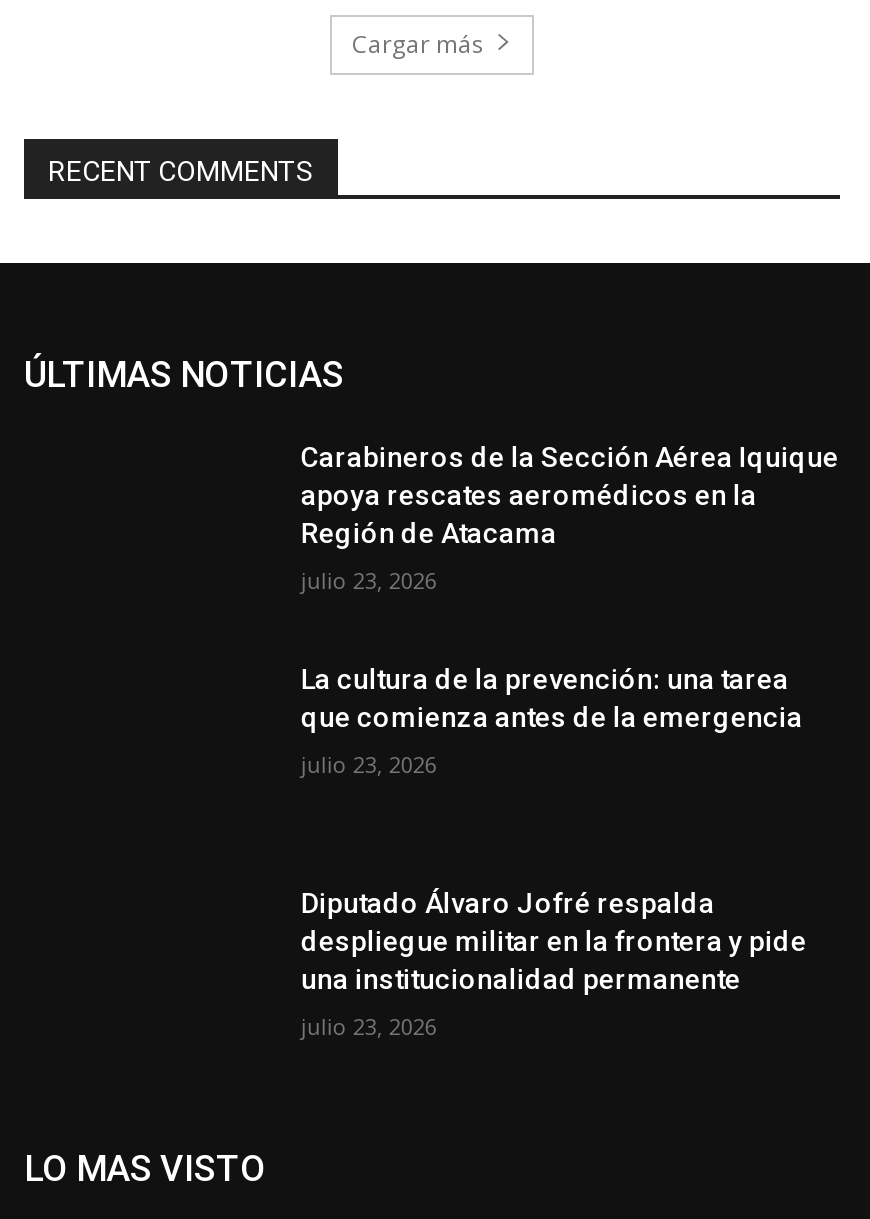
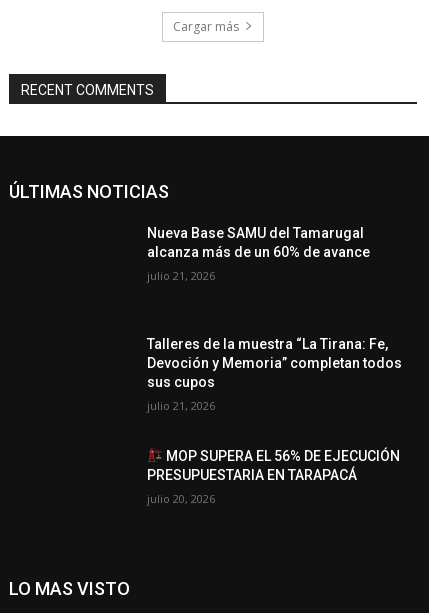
[301,440,839,548] Carabineros de la Sección Aérea Iquique | apoya rescates aeromédicos en la | Región de Atacama -> [147,224,370,259] Nueva Base SAMU del Tamarugal | alcanza más de un 60% de avance
[301,564,437,594] julio 23, 2026 -> [147,267,215,282] julio 21, 2026
[301,663,803,733] La cultura de la prevención: una tarea | que comienza antes de la emergencia -> [147,336,402,390] Talleres de la muestra “La Tirana: Fe, | Devoción y Memoria” completan todos | sus cupos
[301,749,437,779] julio 23, 2026 -> [147,398,215,413] julio 21, 2026
[301,887,807,995] Diputado Álvaro Jofré respalda | despliegue militar en la frontera y pide | una institucionalidad permanente -> [147,448,400,483] MOP SUPERA EL 56% DE EJECUCIÓN | PRESUPUESTARIA EN TARAPACÁ
[301,1011,437,1041] julio 23, 2026 -> [147,491,215,506] julio 20, 2026

